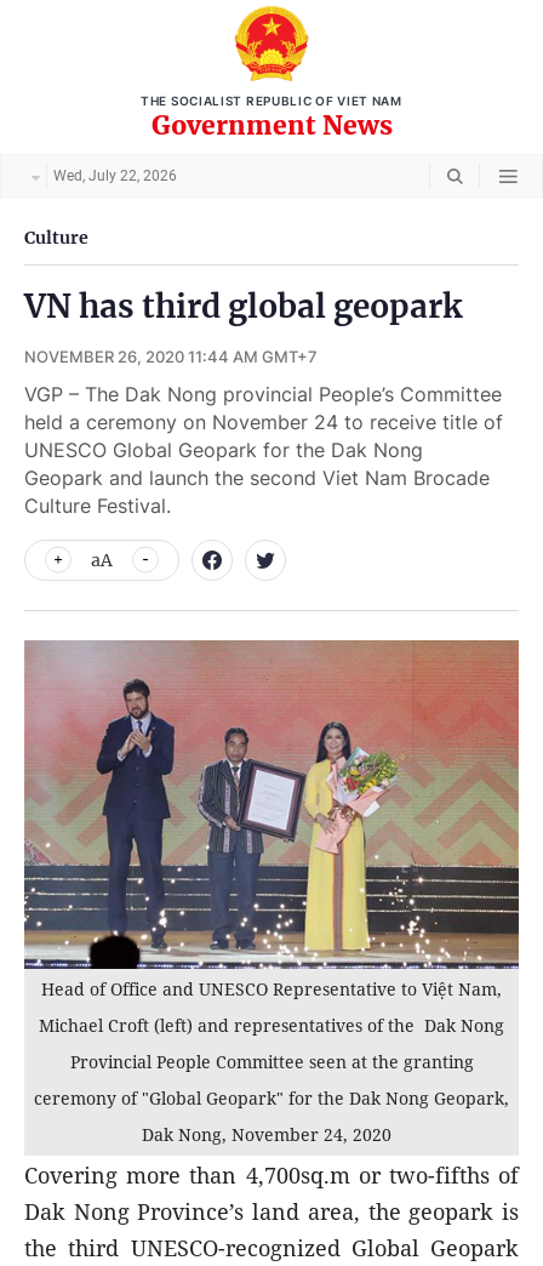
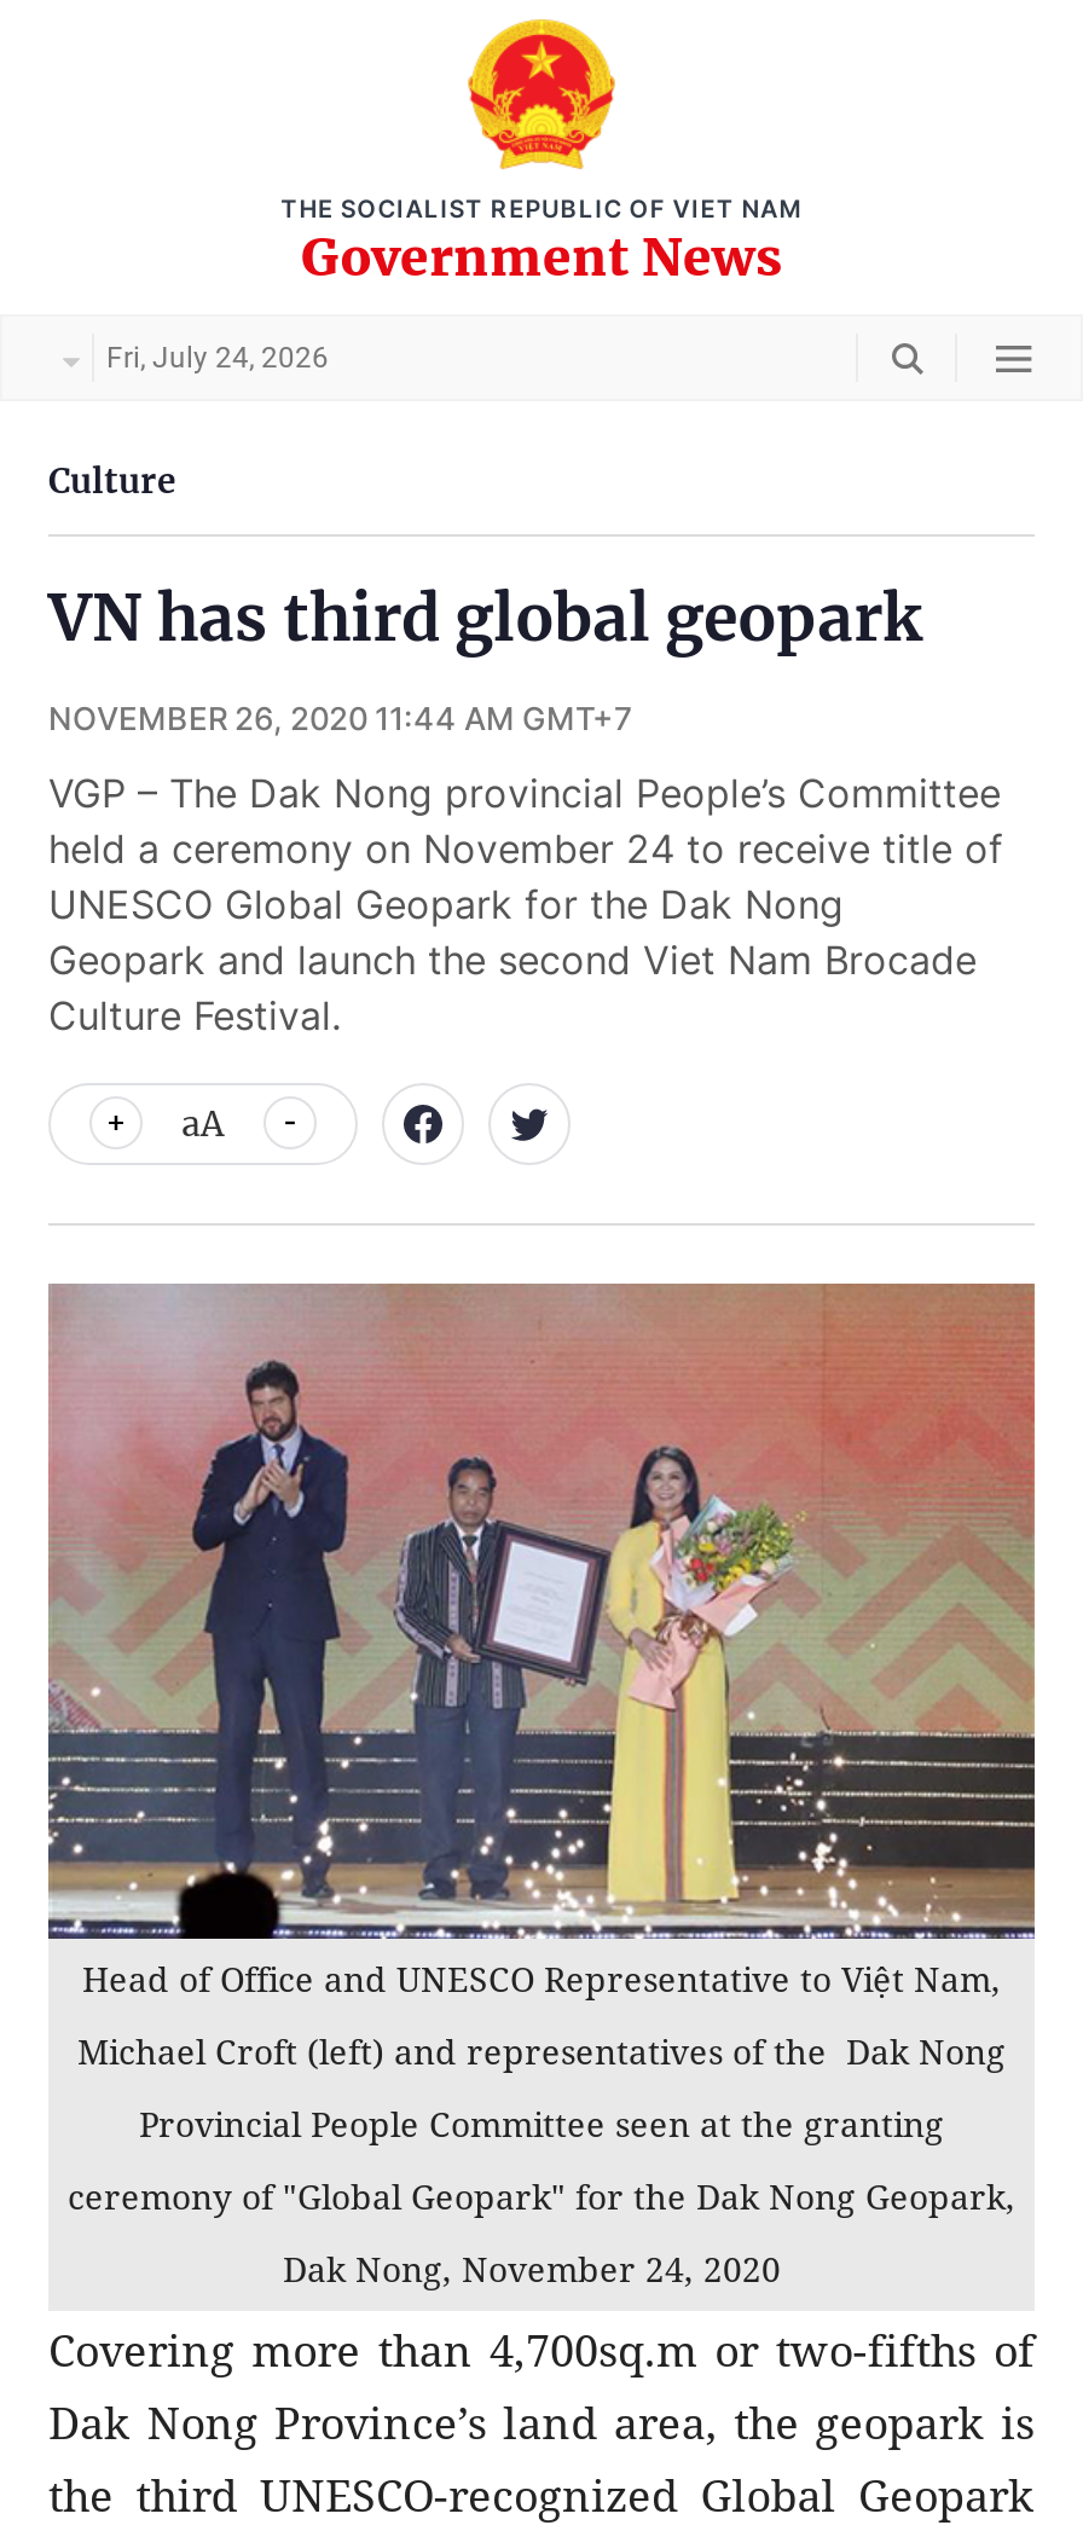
[53,167,177,184] Wed, July 22, 2026 -> [106,341,329,375] Fri, July 24, 2026

